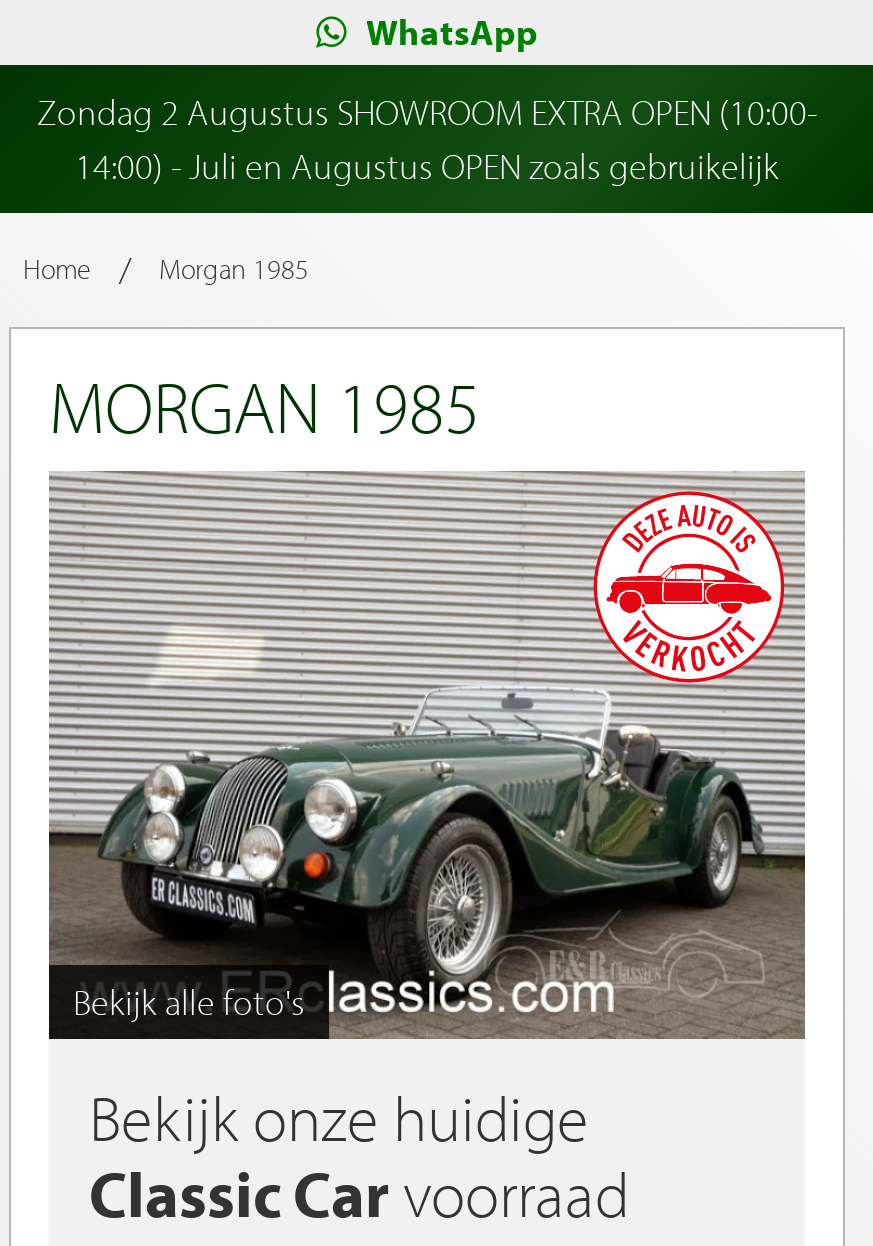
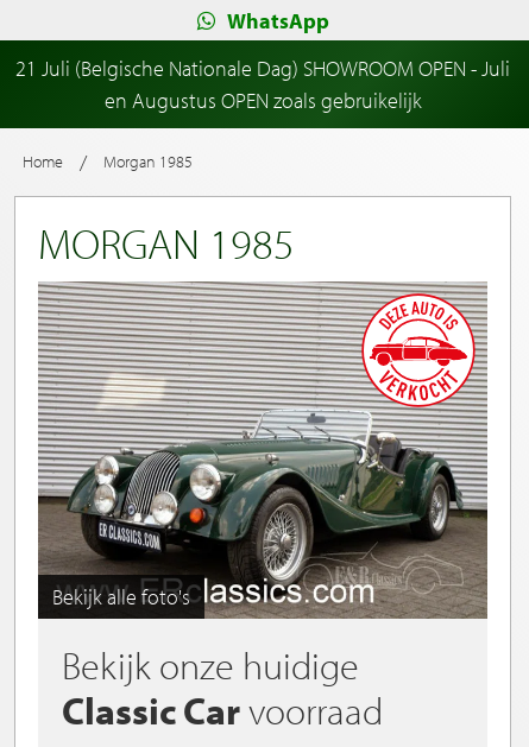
[37,89,817,189] Zondag 2 Augustus SHOWROOM EXTRA OPEN (10:00- | 14:00) - Juli en Augustus OPEN zoals gebruikelijk -> [15,55,510,114] 21 Juli (Belgische Nationale Dag) SHOWROOM OPEN - Juli | en Augustus OPEN zoals gebruikelijk

